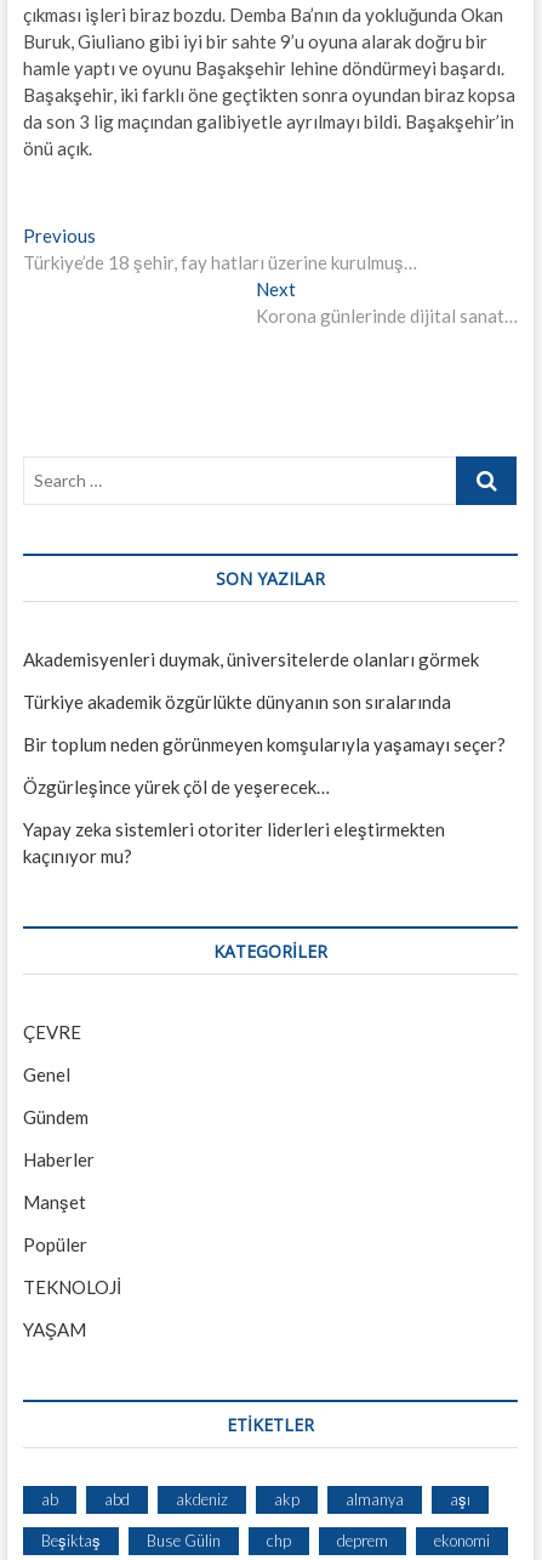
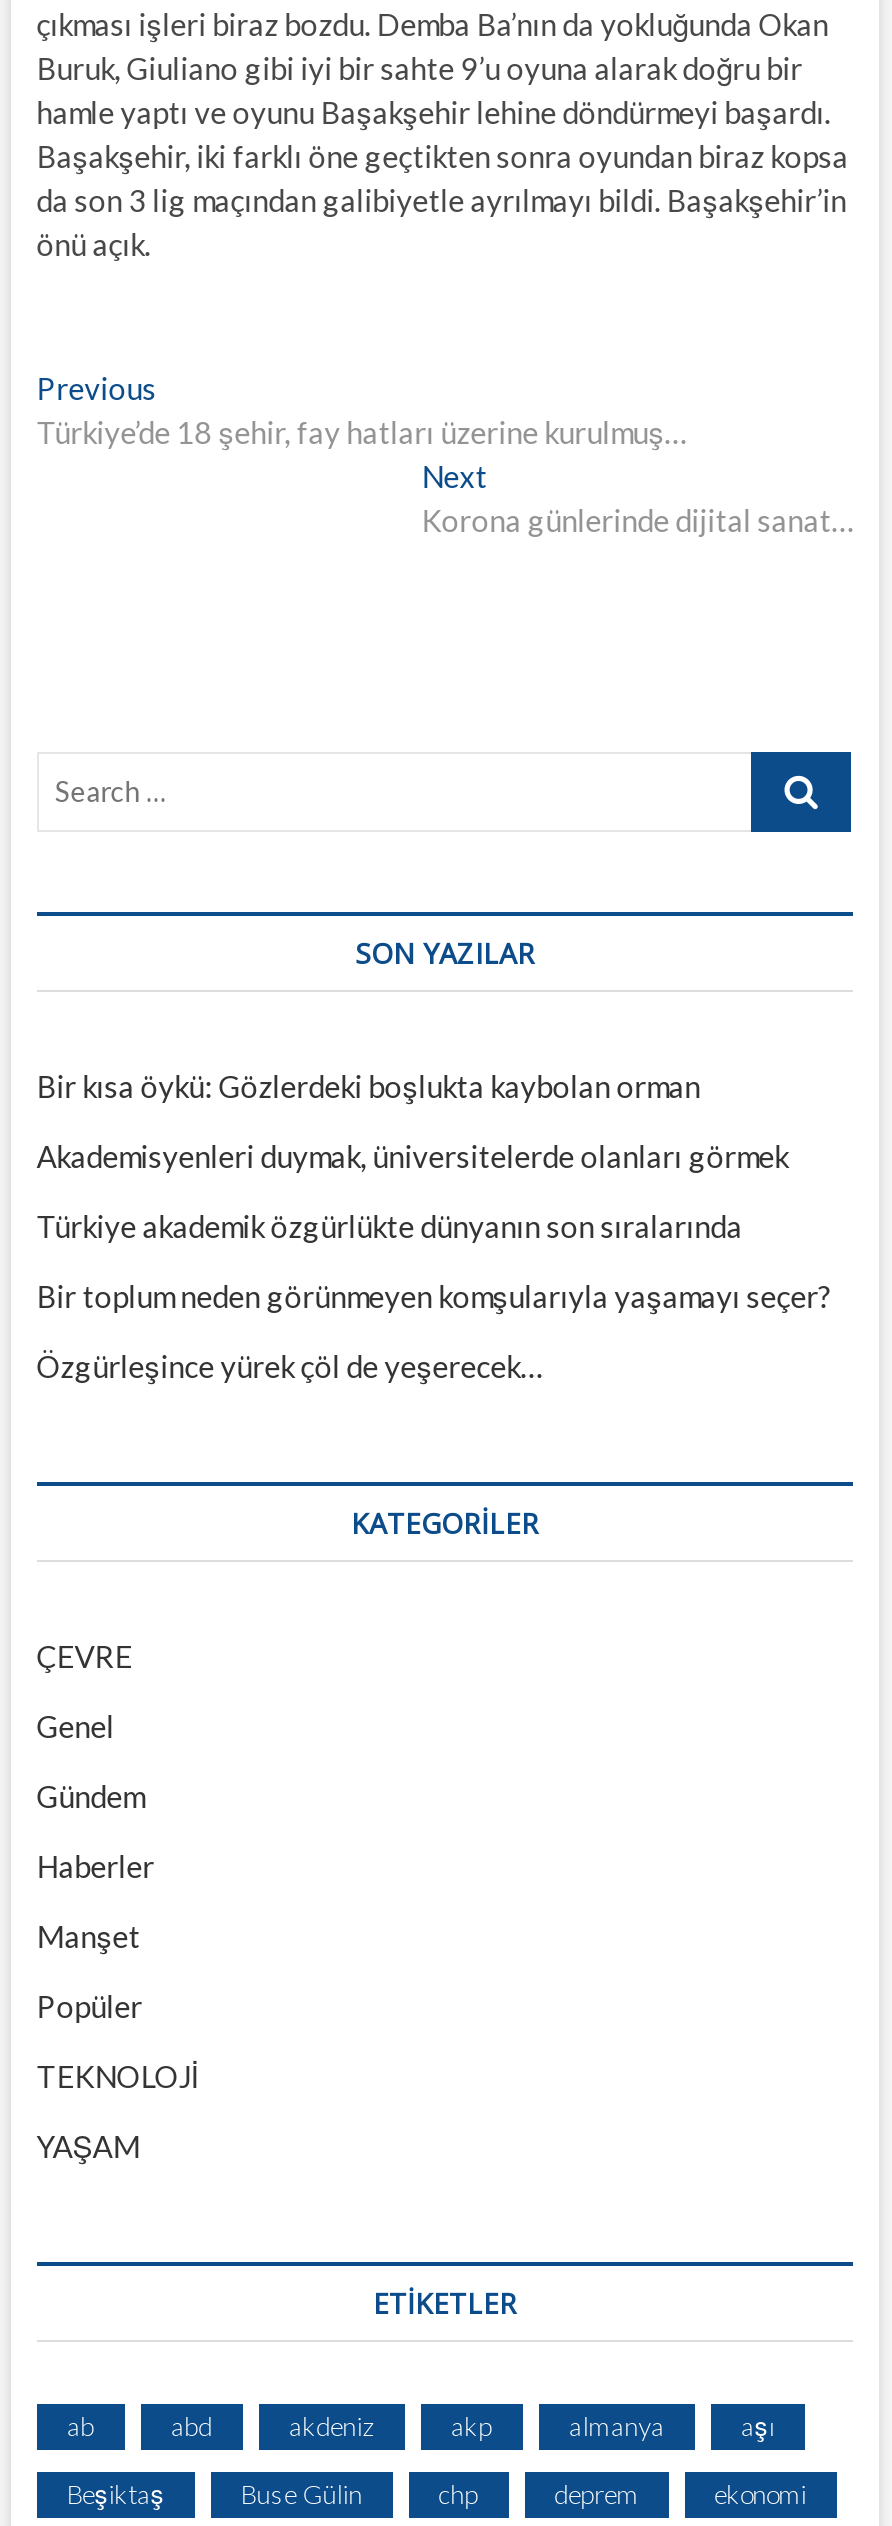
none -> [37,1067,701,1103] Bir kısa öykü: Gözlerdeki boşlukta kaybolan orman
moved [23,648,505,797] -> [37,1137,833,1383]: Akademisyenleri duymak, üniversitelerde olanları görmek | Türkiye akademik özgürlükte dünyanın son sıralarında | Bir toplum neden görünmeyen komşularıyla yaşamayı seçer? | Özgürleşince yürek çöl de yeşerecek…
[23,818,445,866] Yapay zeka sistemleri otoriter liderleri eleştirmekten | kaçınıyor mu? -> none

